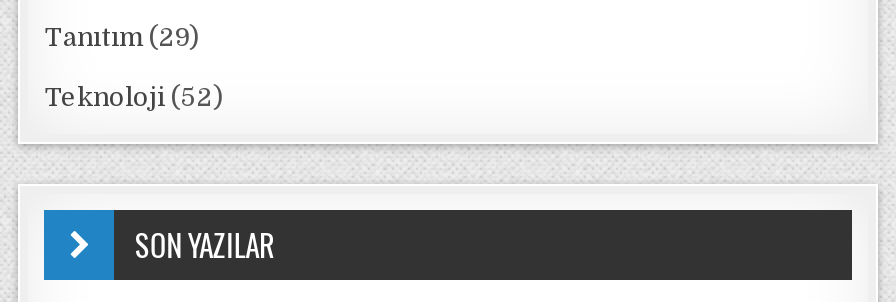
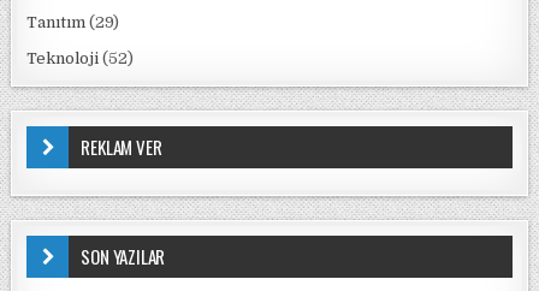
none -> [81,133,162,160] REKLAM VER

